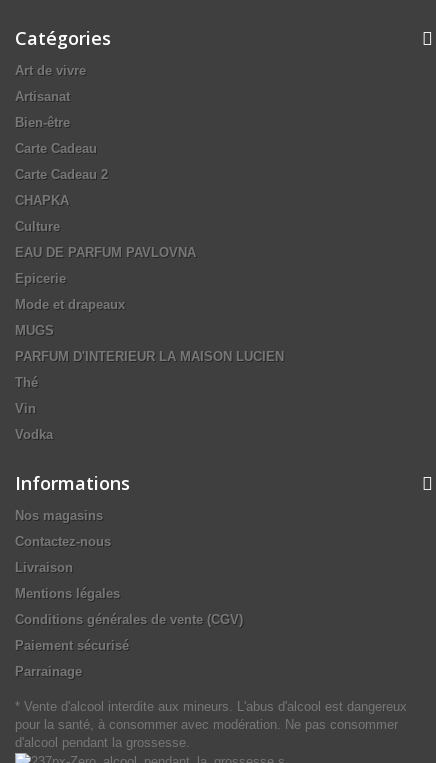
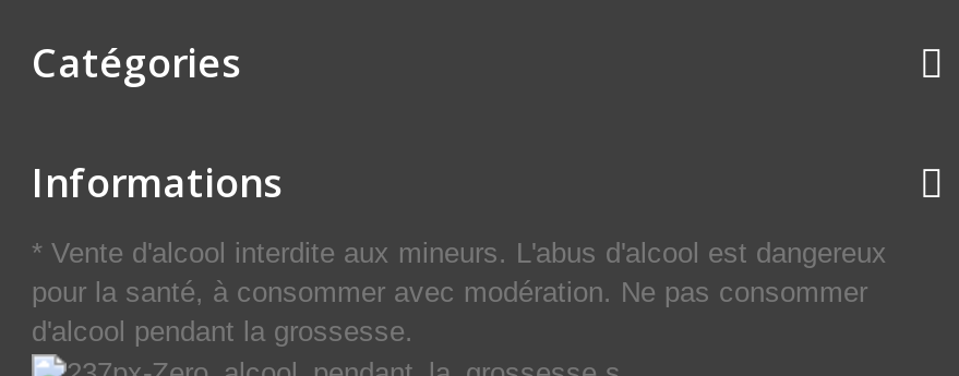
[15,63,284,442] Art de vivre | Artisanat | Bien-être | Carte Cadeau | Carte Cadeau 2 | CHAPKA | Culture | EAU DE PARFUM PAVLOVNA | Epicerie | Mode et drapeaux | MUGS | PARFUM D'INTERIEUR LA MAISON LUCIEN | Thé | Vin | Vodka -> none
[15,508,243,679] Nos magasins | Contactez-nous | Livraison | Mentions légales | Conditions générales de vente (CGV) | Paiement sécurisé | Parrainage -> none

